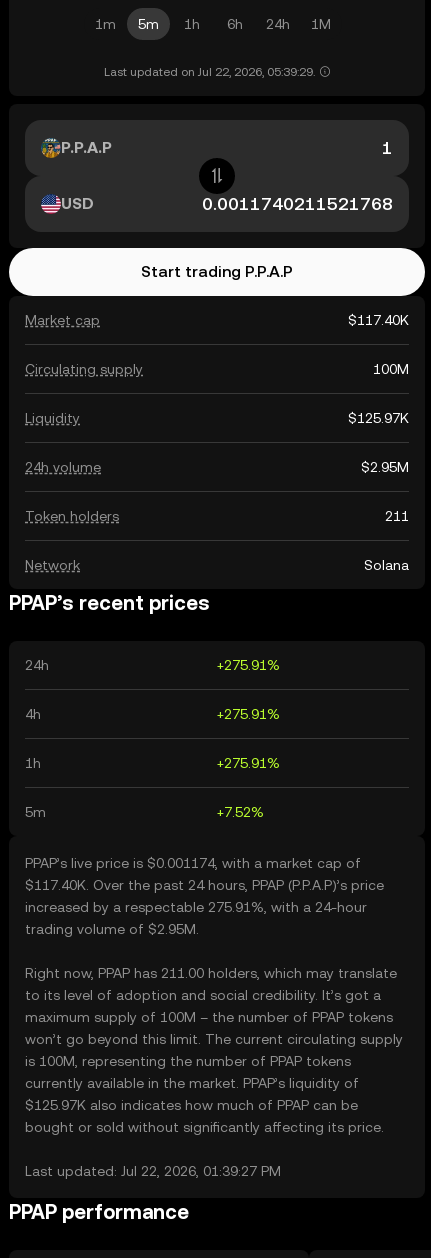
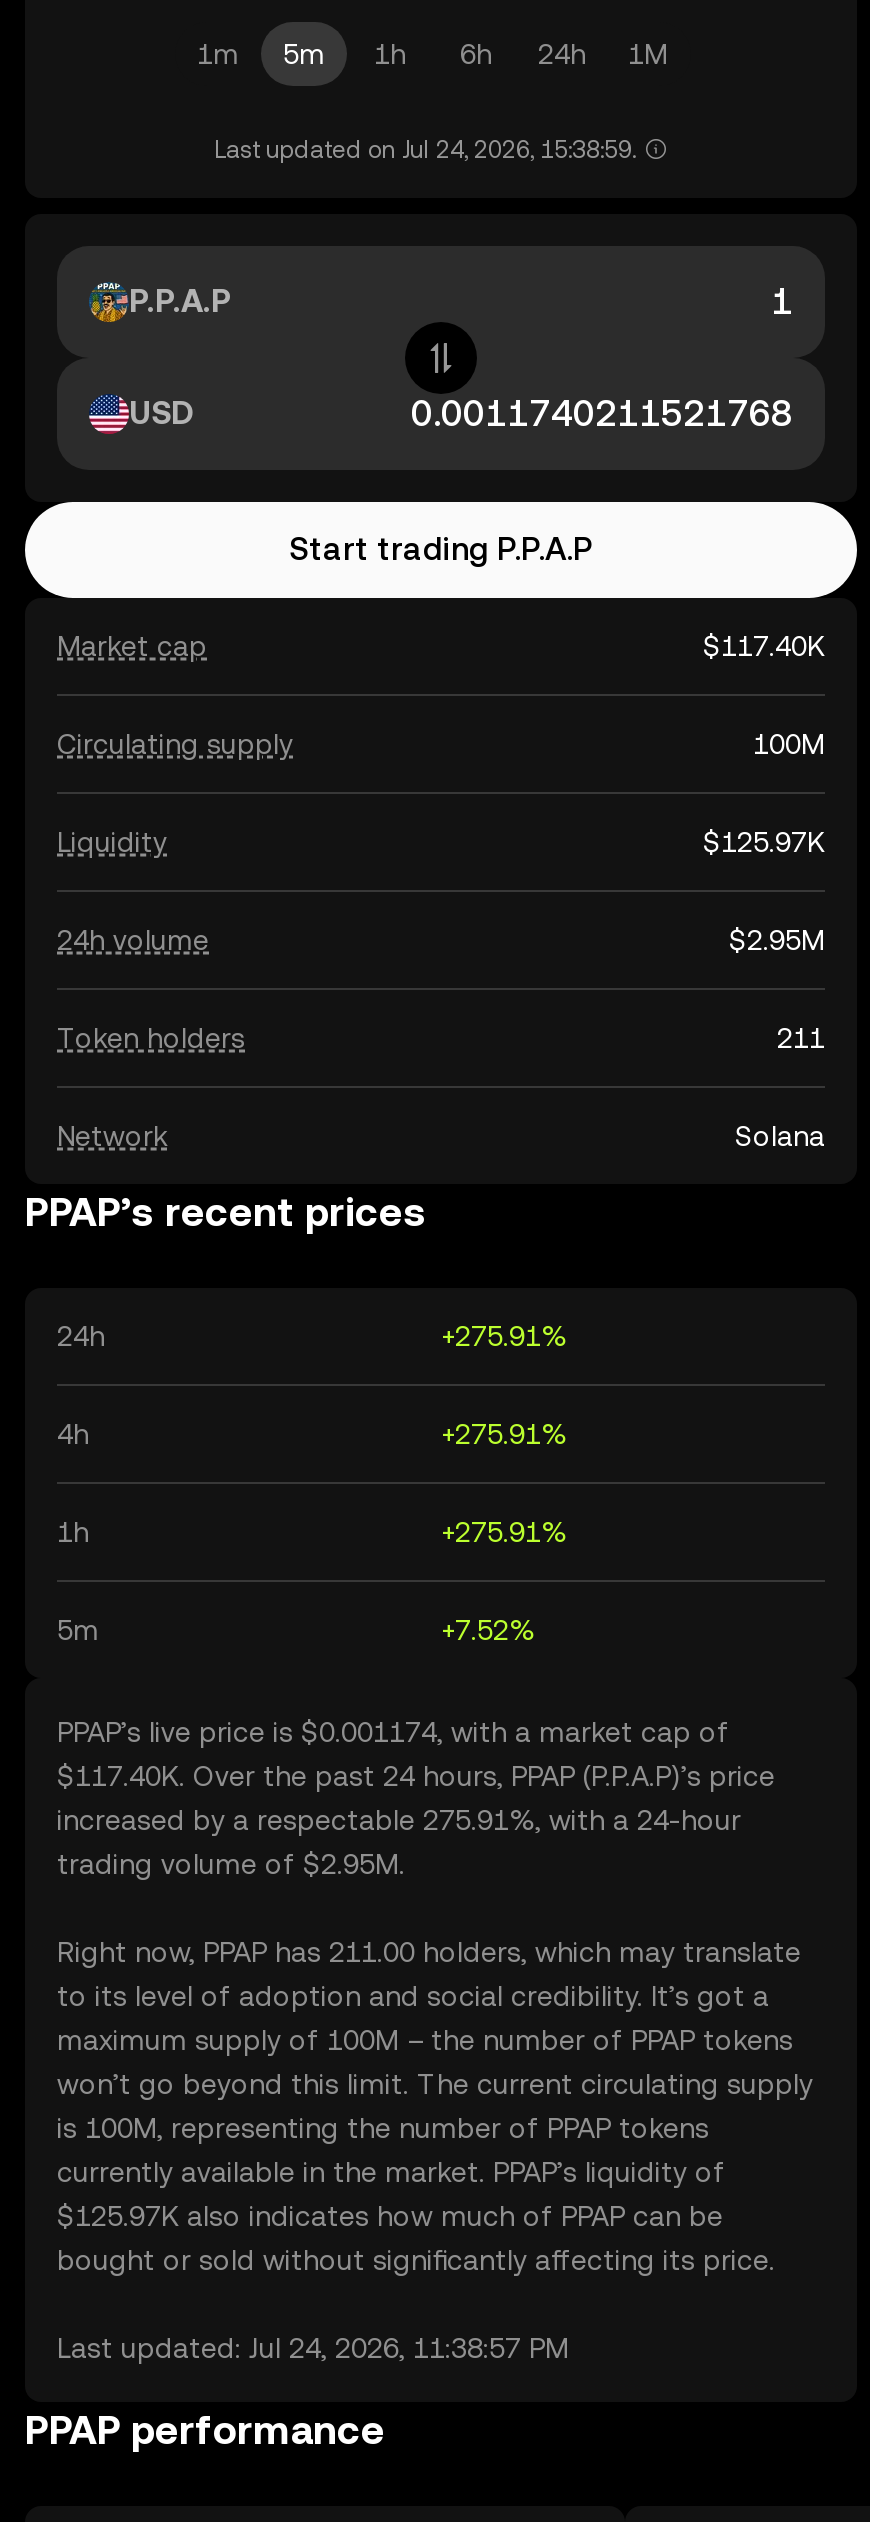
[103,65,314,79] Last updated on Jul 22, 2026, 05:39:29. -> [214,136,636,164] Last updated on Jul 24, 2026, 15:38:59.
[25,1163,281,1179] Last updated: Jul 22, 2026, 01:39:27 PM -> [57,2332,569,2364] Last updated: Jul 24, 2026, 11:38:57 PM

